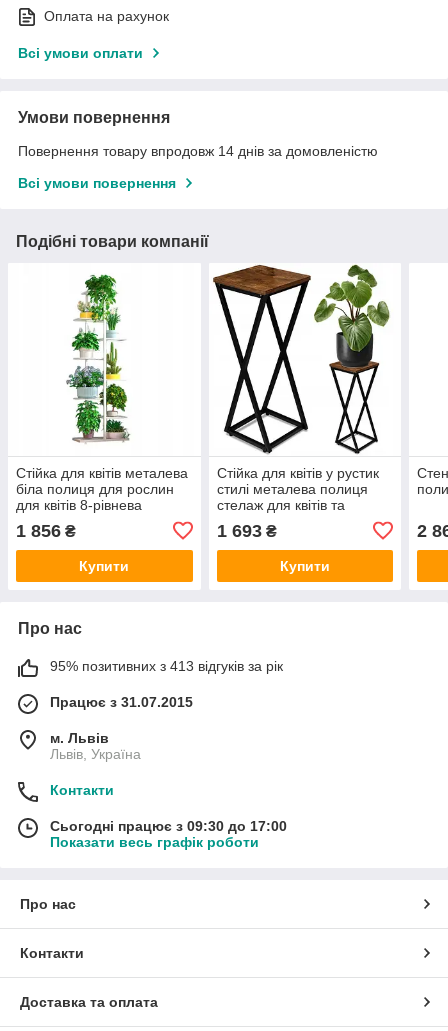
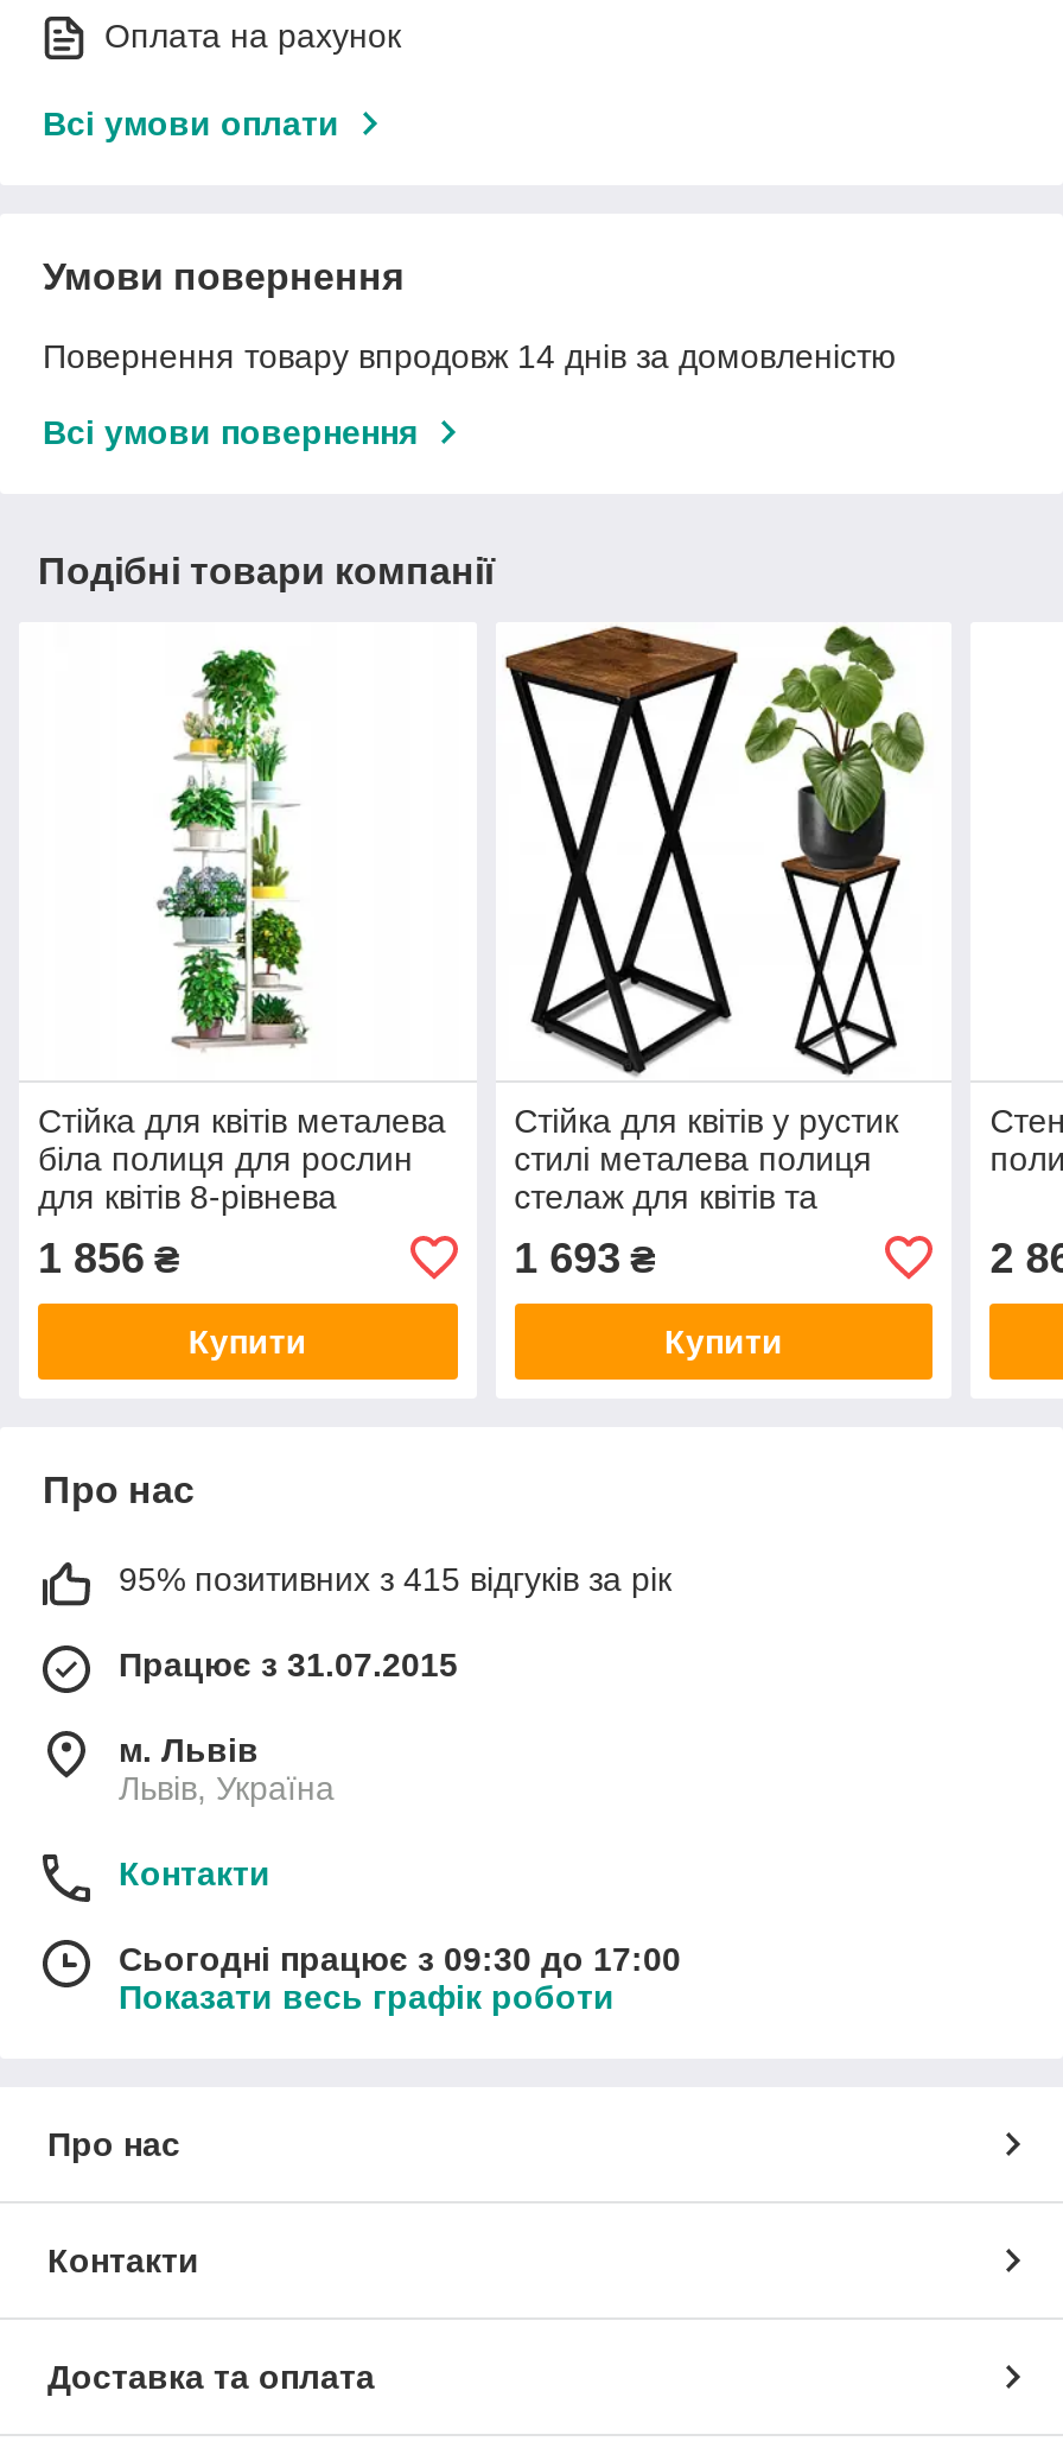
[50,658,283,674] 95% позитивних з 413 відгуків за рік -> [119,1560,671,1598] 95% позитивних з 415 відгуків за рік

